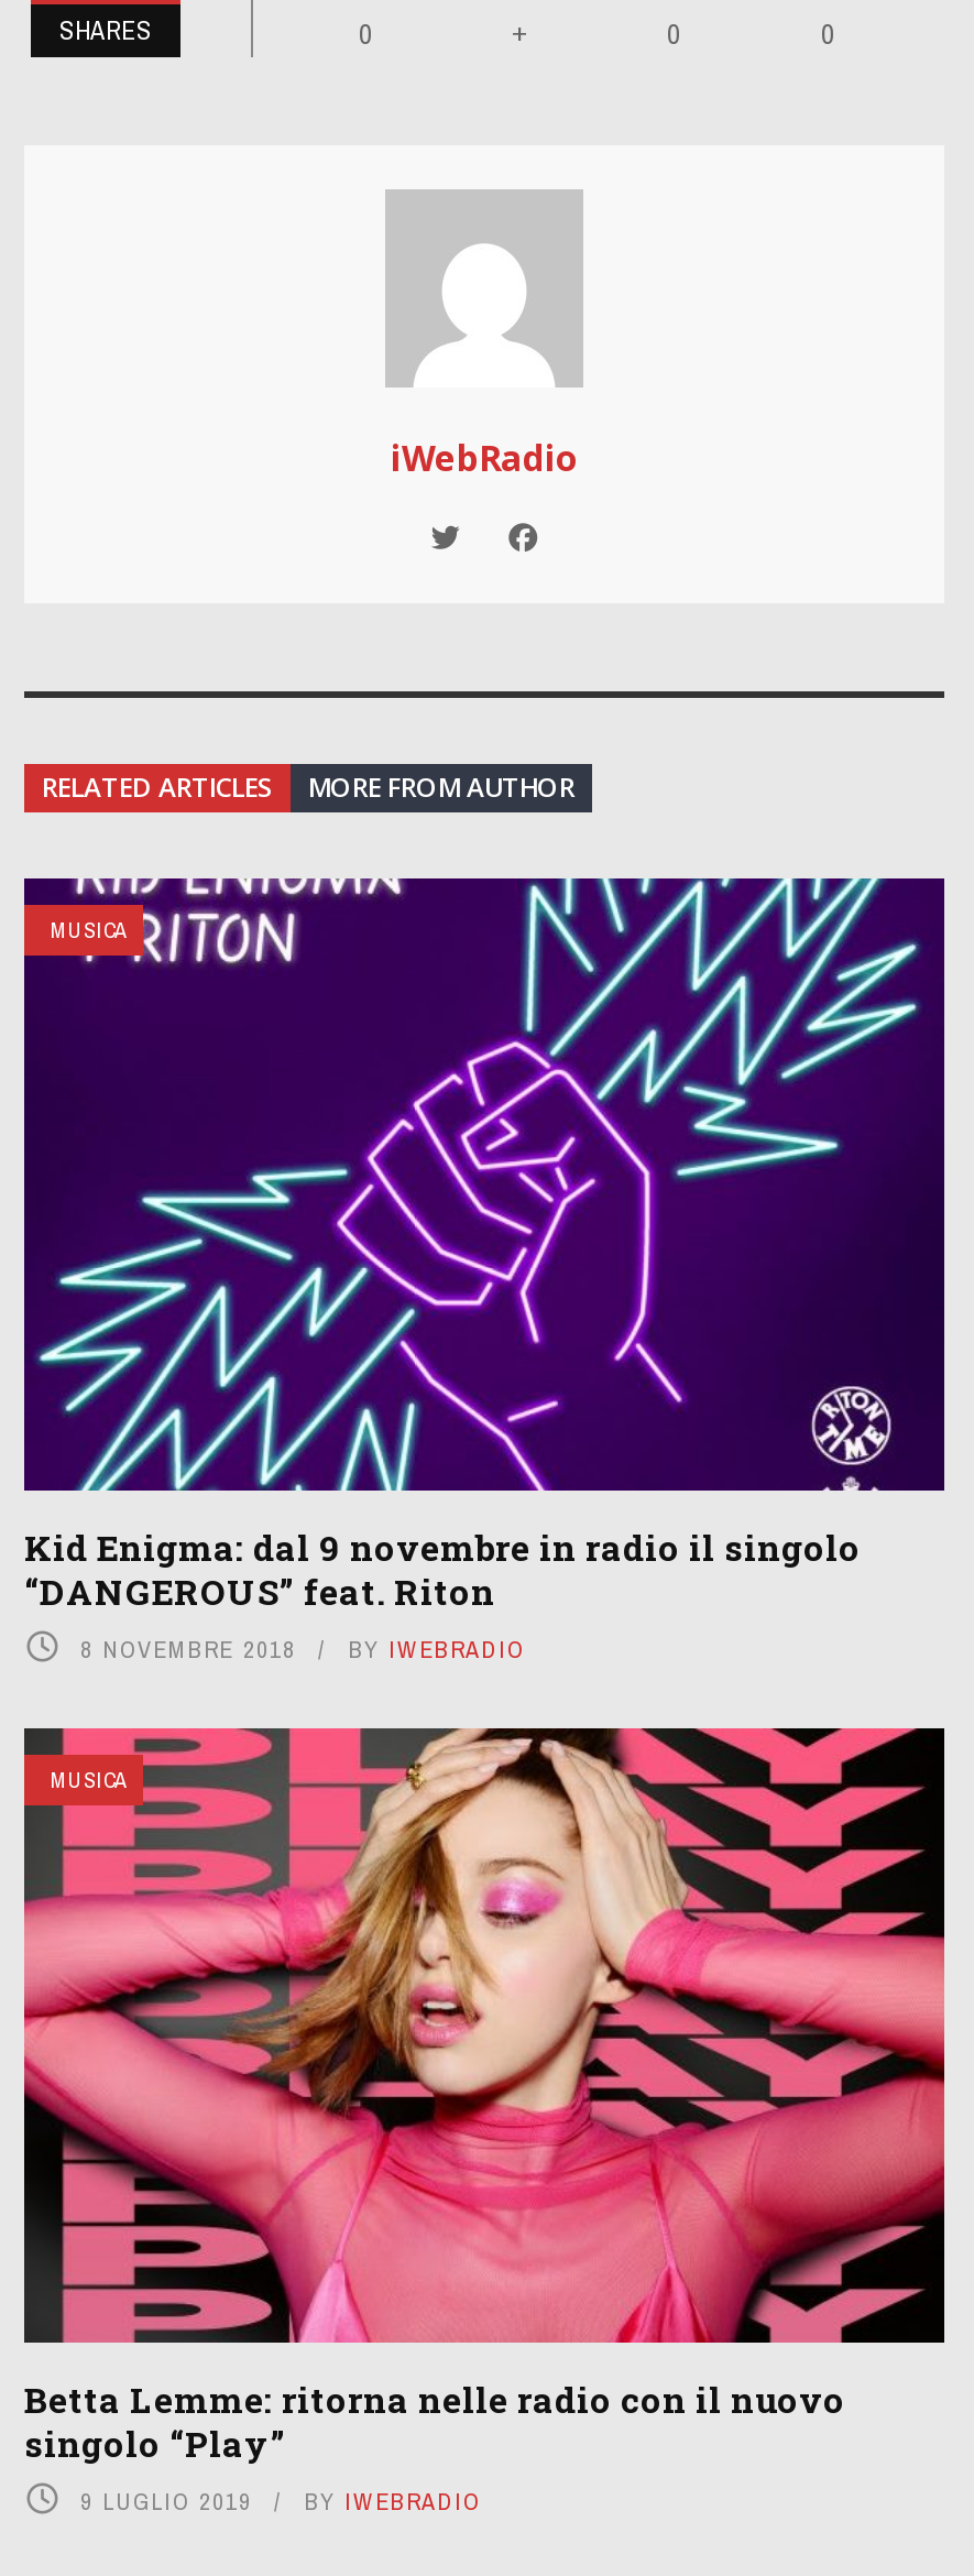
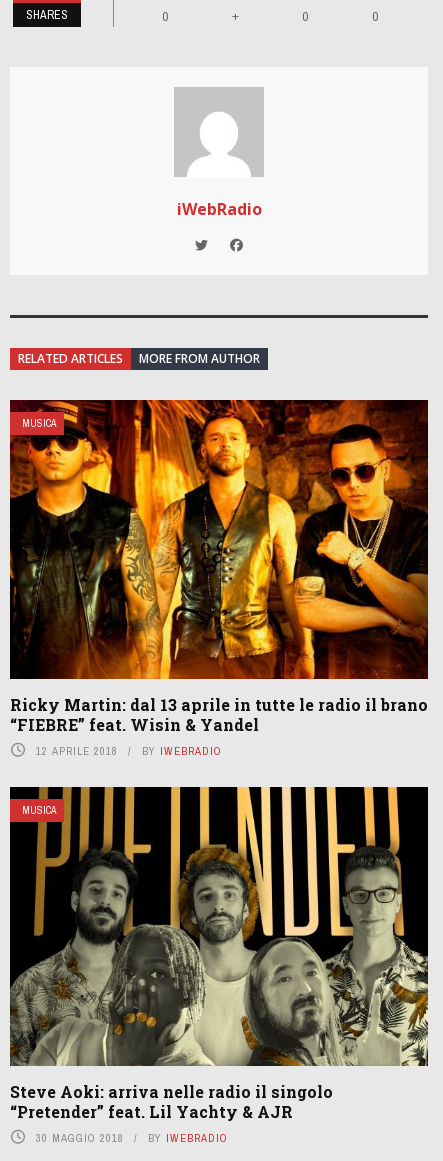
[22,875,944,1666] [image] | Kid Enigma: dal 9 novembre in radio il singolo | “DANGEROUS” feat. Riton | 8 NOVEMBRE 2018 -> [9,399,428,758] [image] | Ricky Martin: dal 13 aprile in tutte le radio il brano | “FIEBRE” feat. Wisin & Yandel | 12 APRILE 2018
[22,1725,946,2517] [image] | Betta Lemme: ritorna nelle radio con il nuovo | singolo “Play” | 9 LUGLIO 2019 -> [9,786,429,1145] [image] | Steve Aoki: arriva nelle radio il singolo | “Pretender” feat. Lil Yachty & AJR | 30 MAGGIO 2018

